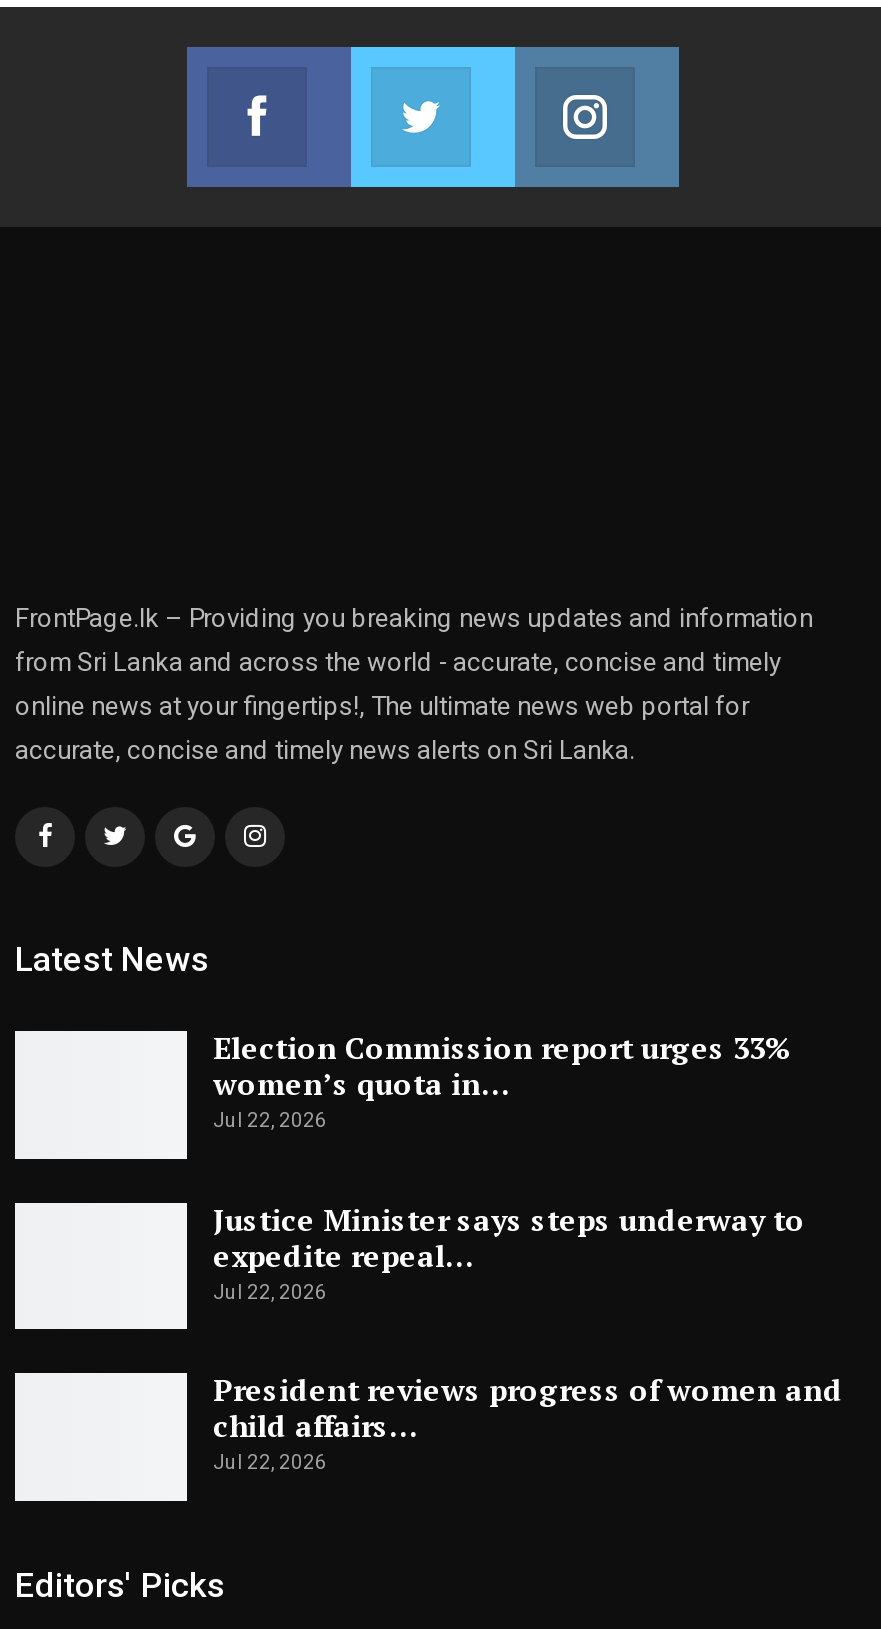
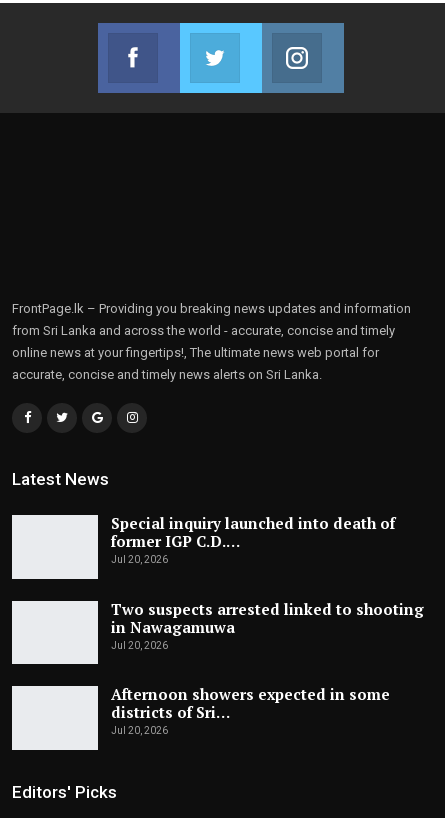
[213,1027,793,1131] Election Commission report urges 33% | women’s quota in… | Jul 22, 2026 -> [111,513,395,565] Special inquiry launched into death of | former IGP C.D.… | Jul 20, 2026
[213,1199,805,1303] Justice Minister says steps underway to | expedite repeal… | Jul 22, 2026 -> [111,599,424,651] Two suspects arrested linked to shooting | in Nawagamuwa | Jul 20, 2026
[213,1370,843,1474] President reviews progress of women and | child affairs… | Jul 22, 2026 -> [111,684,390,736] Afternoon showers expected in some | districts of Sri… | Jul 20, 2026

